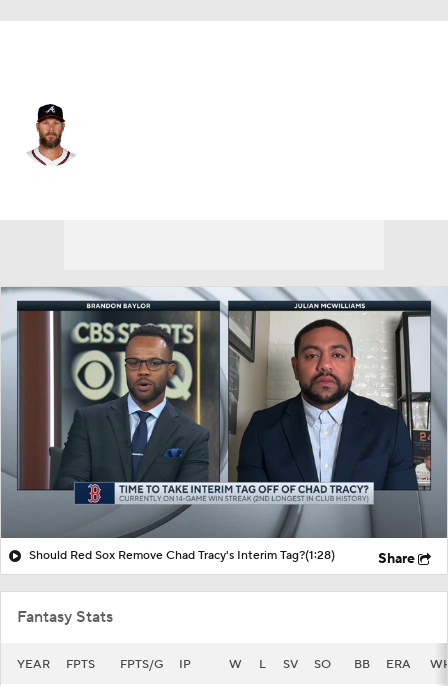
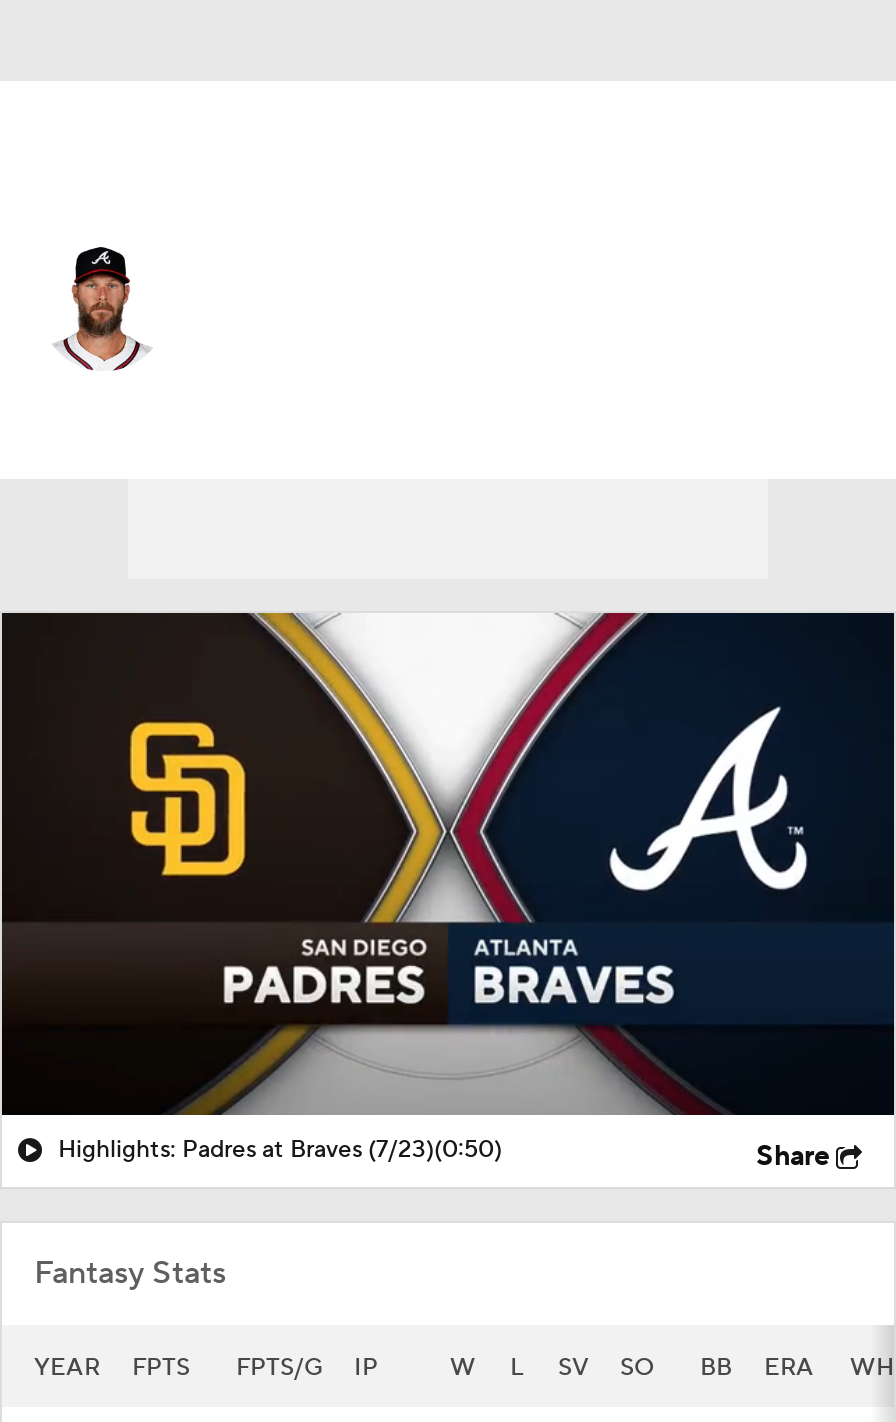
[3,287,445,563] [image] | Should Red Sox Remove Chad Tracy's Interim Tag?(1:28) -> [6,611,890,1165] [image] | Highlights: Padres at Braves (7/23)(0:50)

